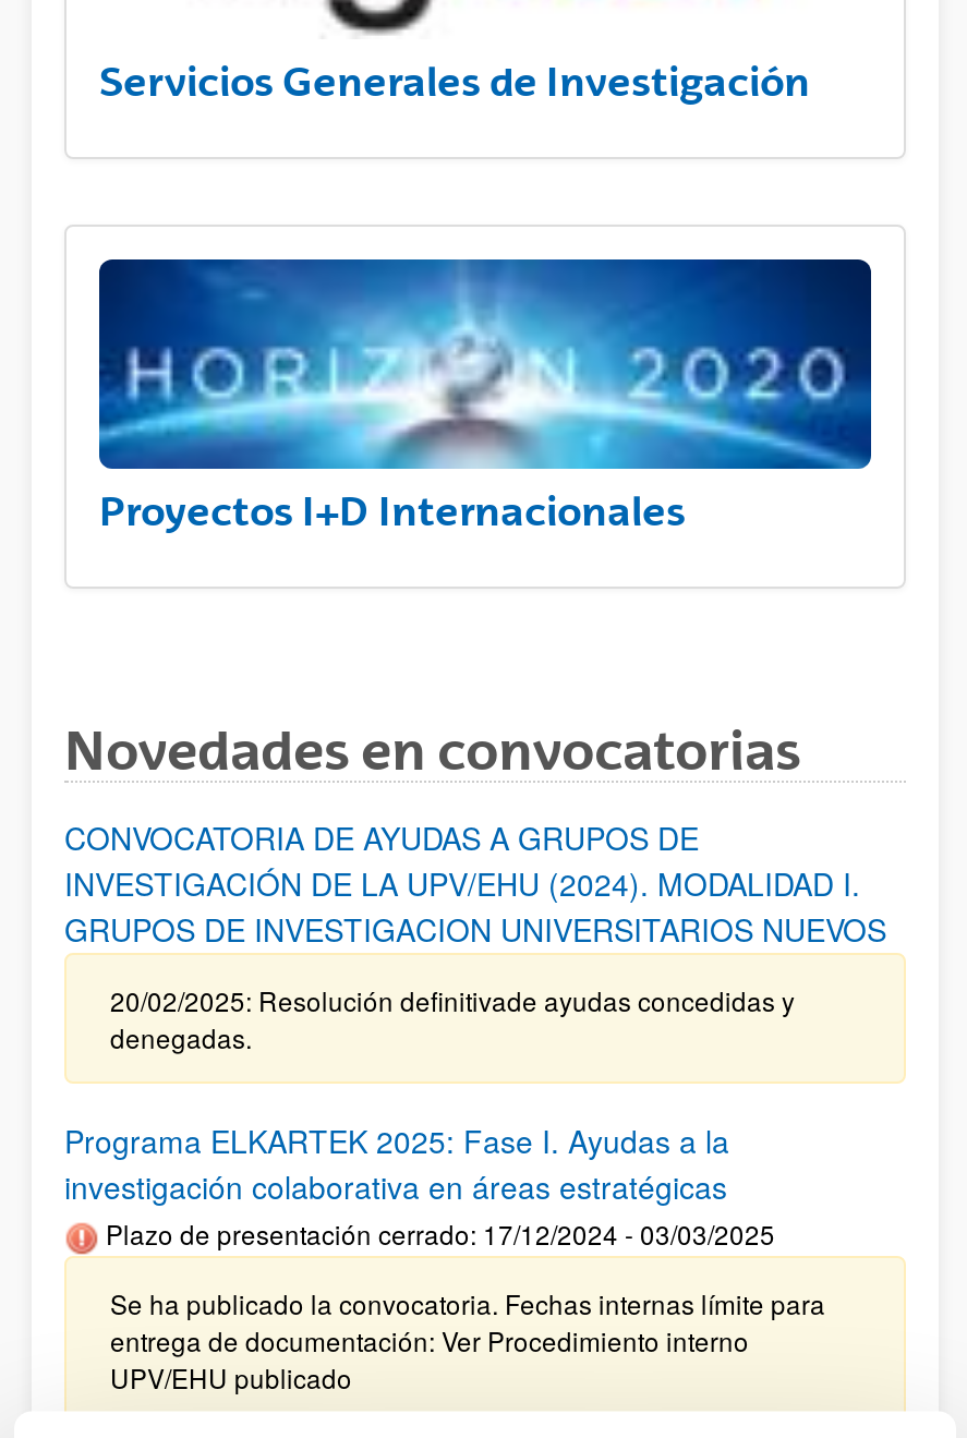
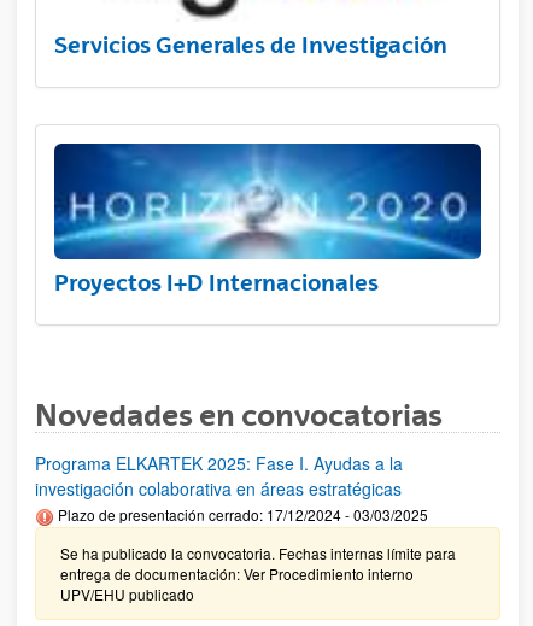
[64,815,886,1055] CONVOCATORIA DE AYUDAS A GRUPOS DE | INVESTIGACIÓN DE LA UPV/EHU (2024). MODALIDAD I. | GRUPOS DE INVESTIGACION UNIVERSITARIOS NUEVOS | 20/02/2025: Resolución definitivade ayudas concedidas y | denegadas. -> none

